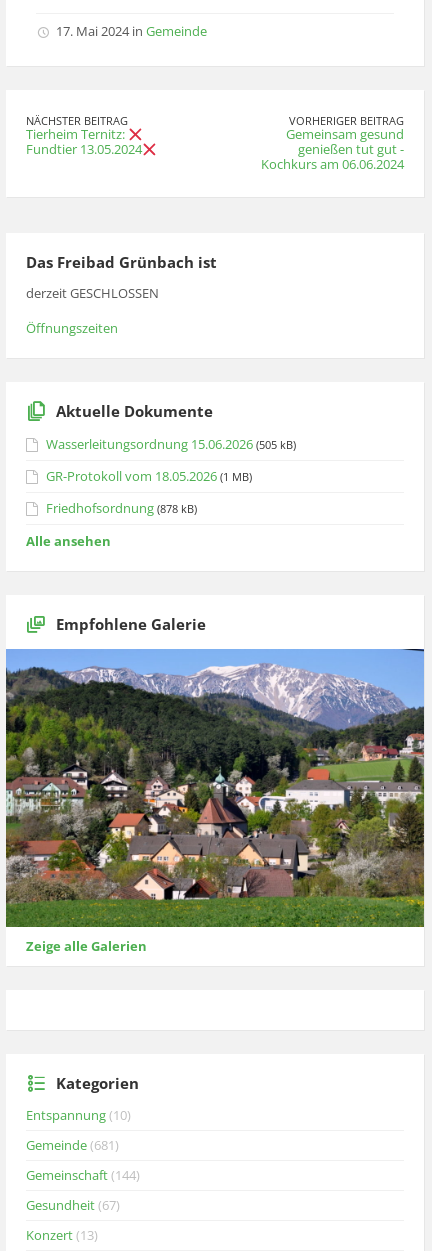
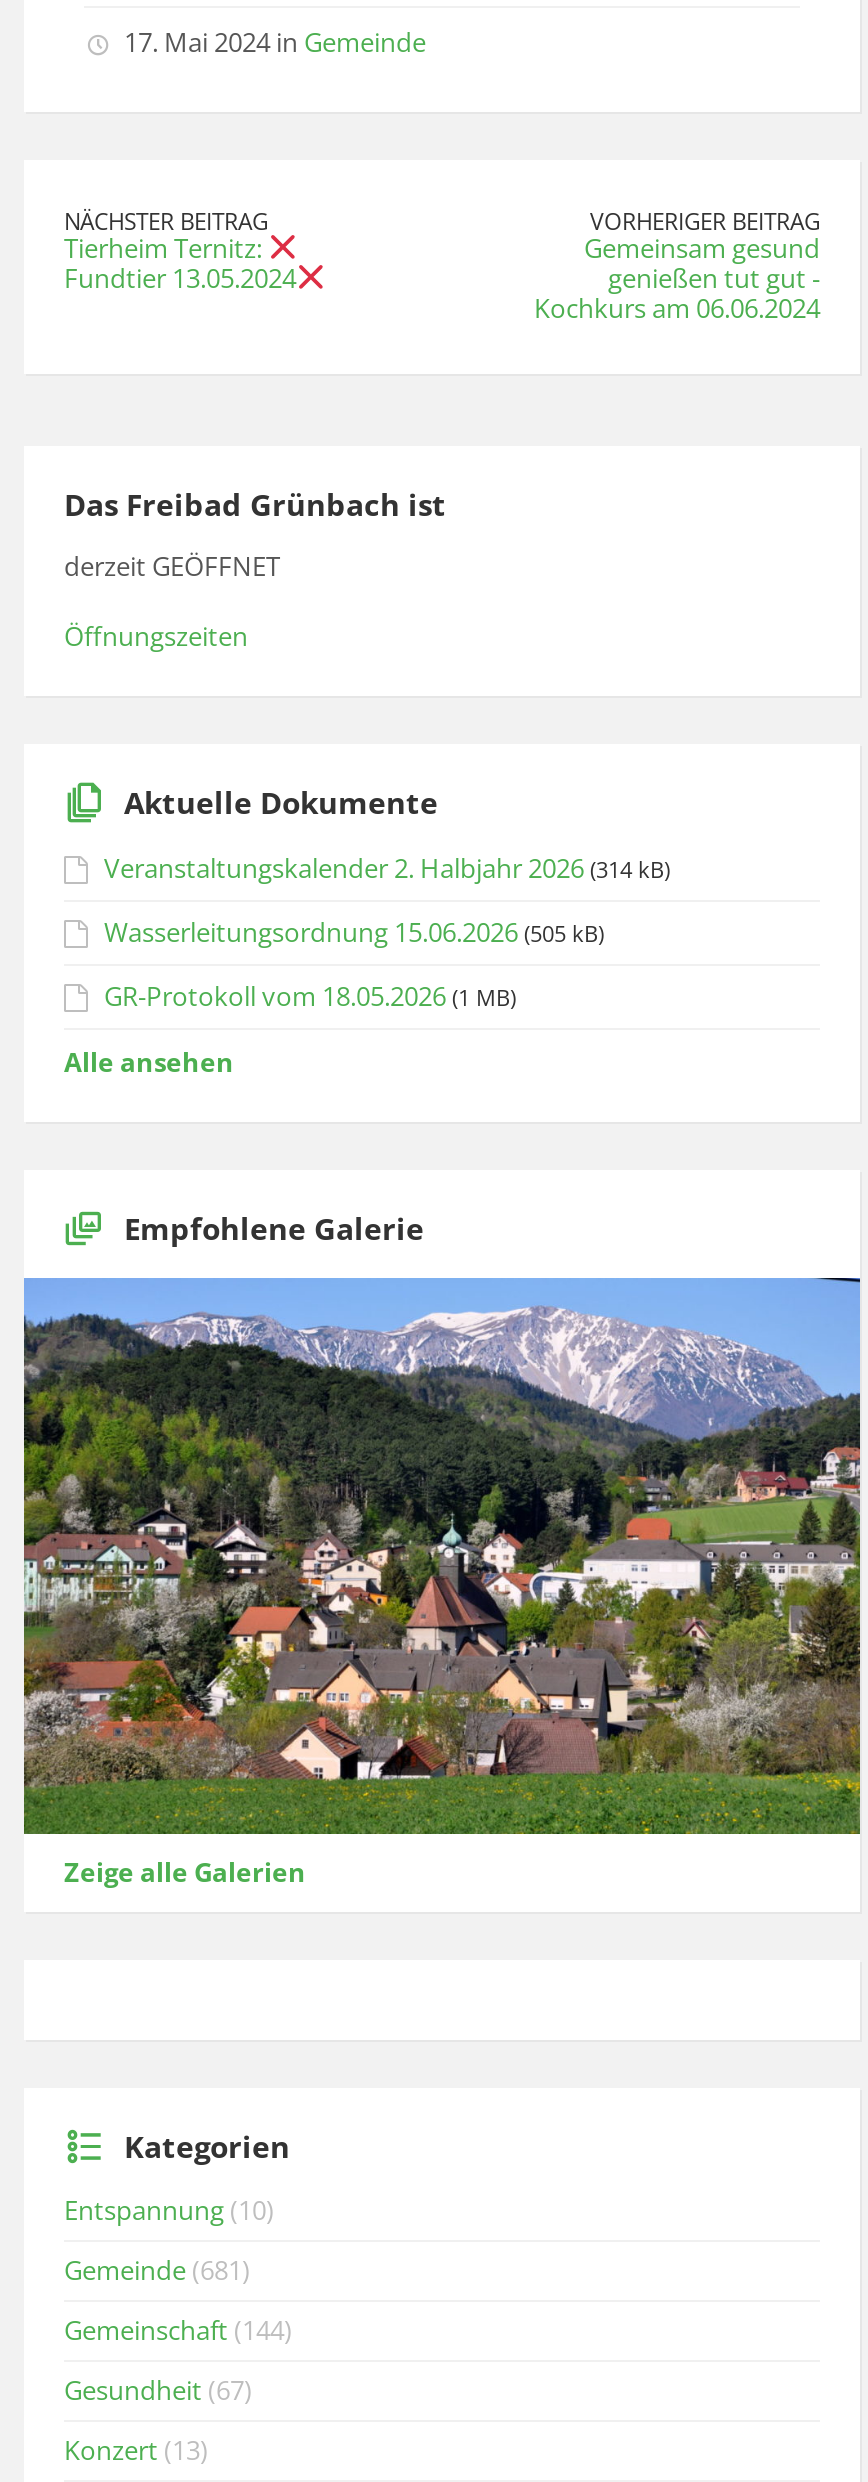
[26,284,159,302] derzeit GESCHLOSSEN -> [64,549,280,585] derzeit GEÖFFNET
none -> [104,851,670,887] Veranstaltungskalender 2. Halbjahr 2026 (314 kB)
moved [46,435,296,485] -> [104,915,604,1015]: Wasserleitungsordnung 15.06.2026 (505 kB) | GR-Protokoll vom 18.05.2026 (1 MB)
[46,499,197,517] Friedhofsordnung (878 kB) -> none

